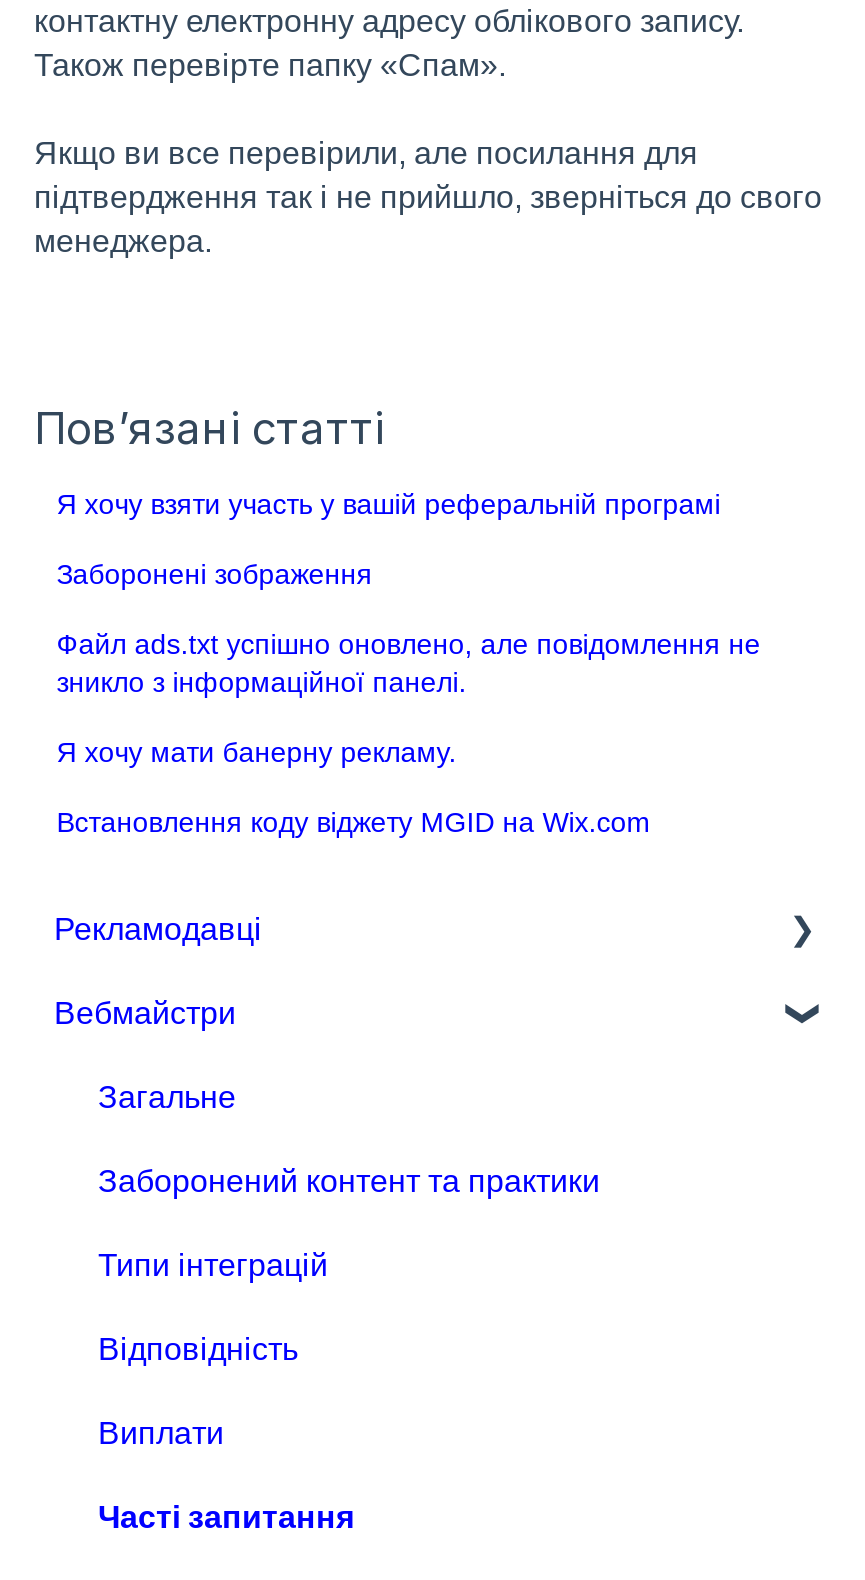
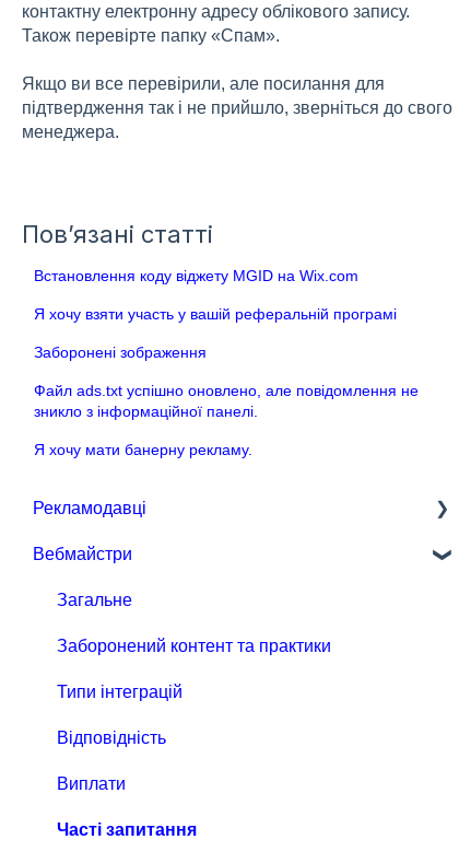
moved [56,489,760,769] -> [34,306,419,459]: Я хочу взяти участь у вашій реферальній програмі | Заборонені зображення | Файл ads.txt успішно оновлено, але повідомлення не | зникло з інформаційної панелі. | Я хочу мати банерну рекламу.
moved [56,807,650,839] -> [34,267,359,285]: Встановлення коду віджету MGID на Wix.com

